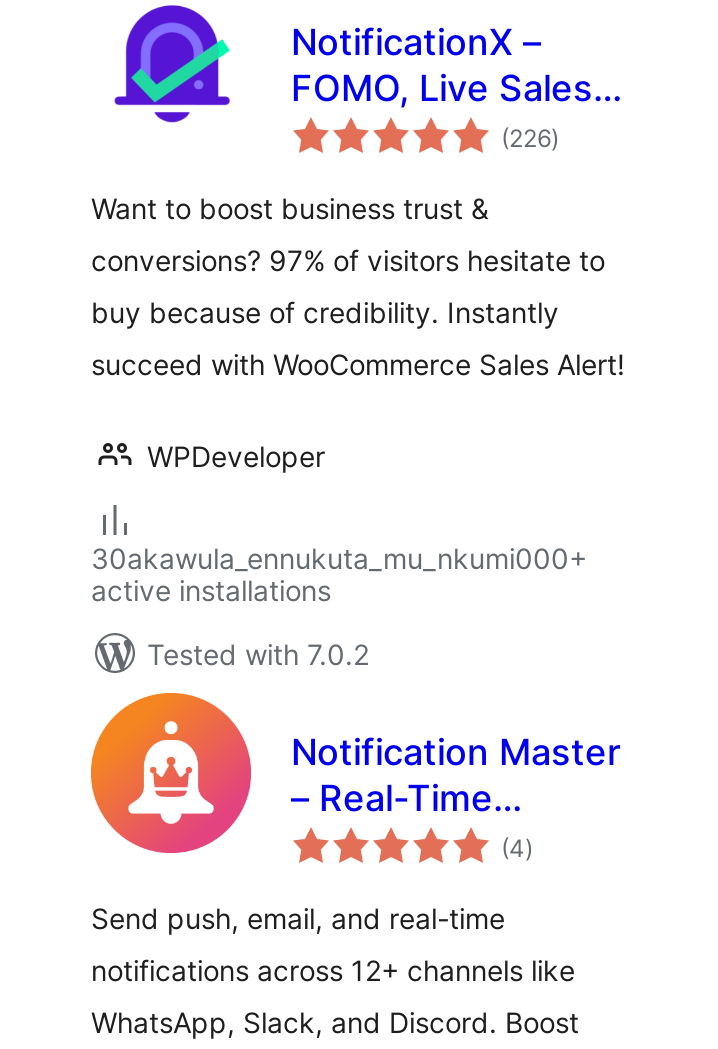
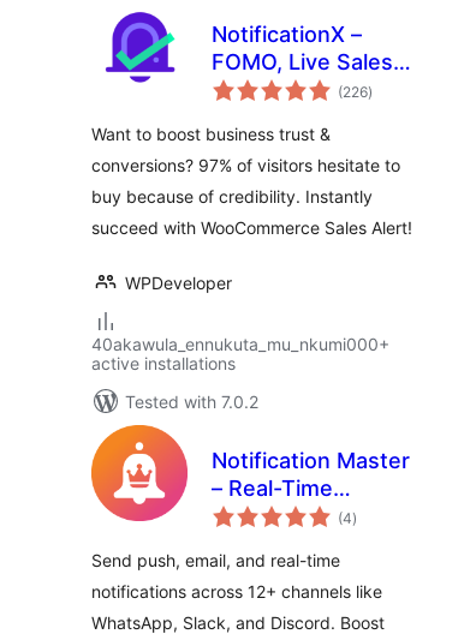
[91,541,587,575] 30akawula_ennukuta_mu_nkumi000+ -> [91,334,389,354] 40akawula_ennukuta_mu_nkumi000+

